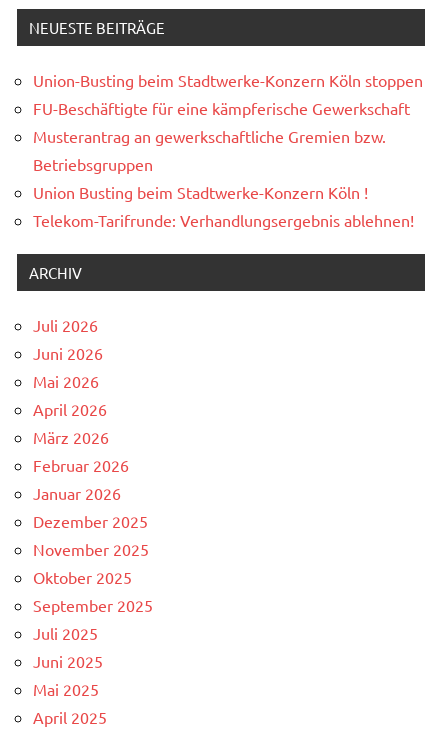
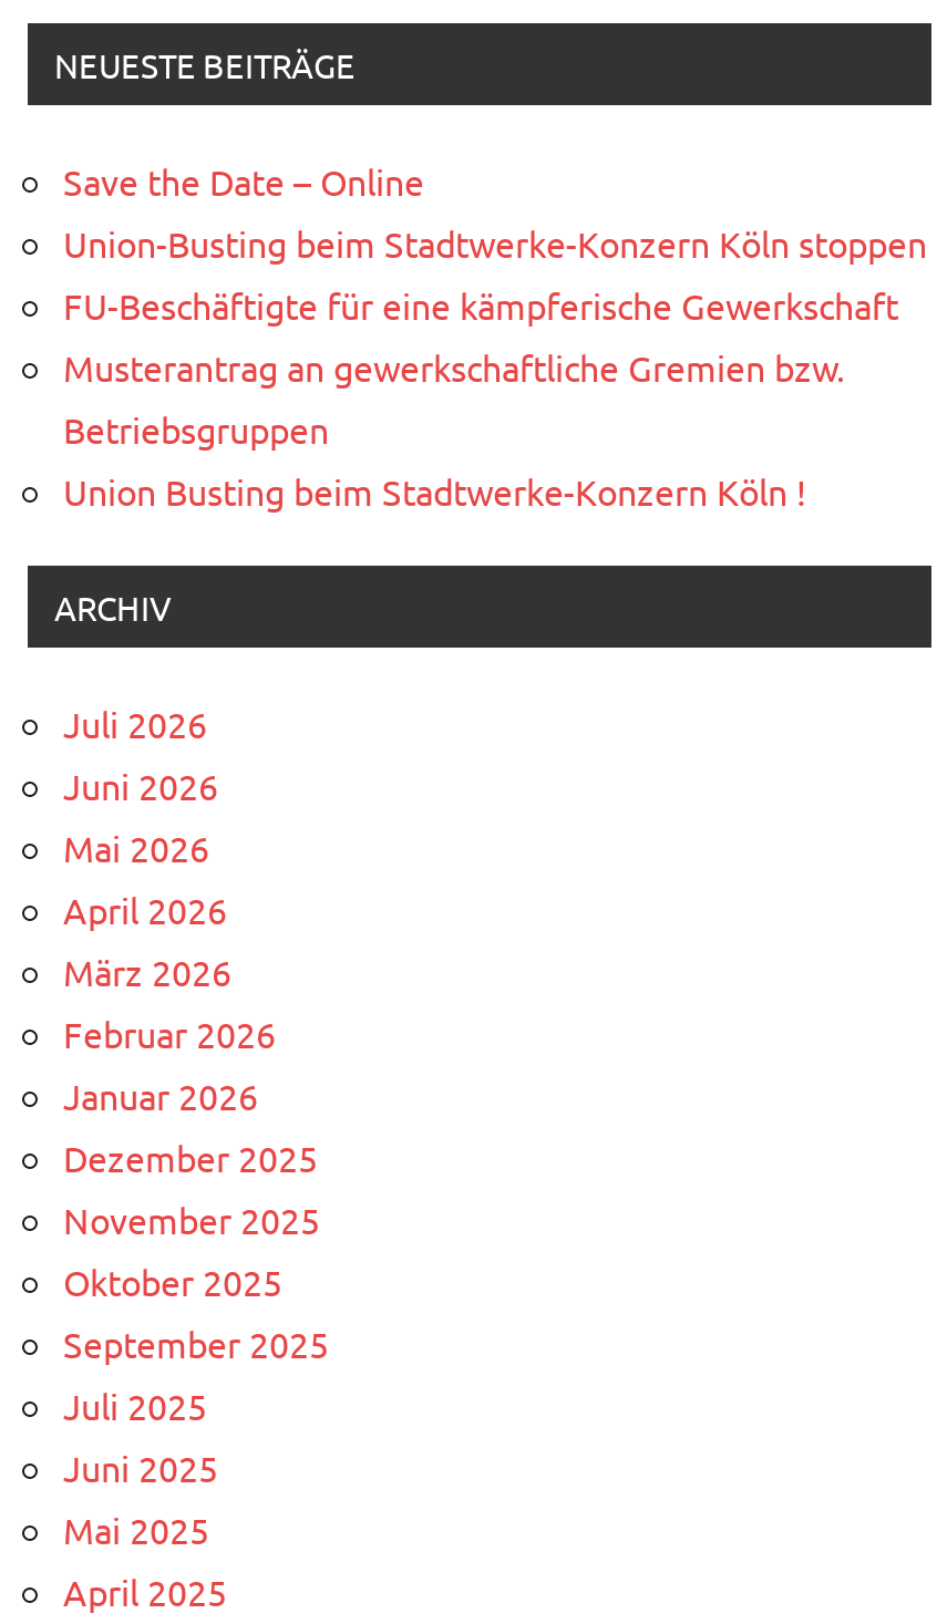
none -> [63,159,424,204] Save the Date – Online
moved [33,69,423,201] -> [63,221,927,514]: Union-Busting beim Stadtwerke-Konzern Köln stoppen | FU-Beschäftigte für eine kämpferische Gewerkschaft | Musterantrag an gewerkschaftliche Gremien bzw. | Betriebsgruppen | Union Busting beim Stadtwerke-Konzern Köln !
[33,209,414,229] Telekom-Tarifrunde: Verhandlungsergebnis ablehnen! -> none

